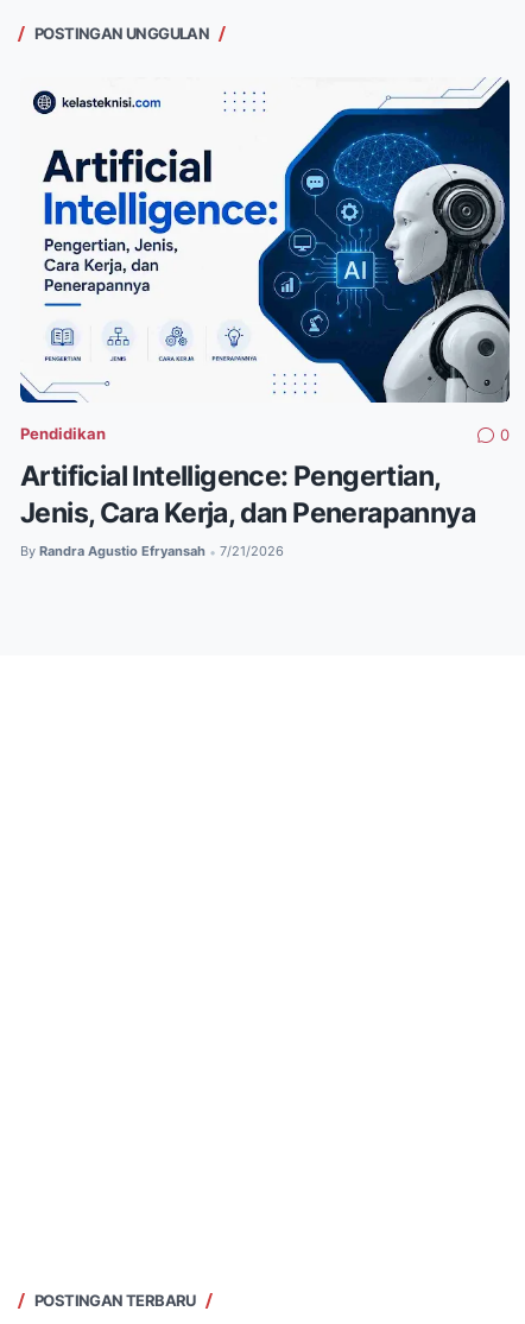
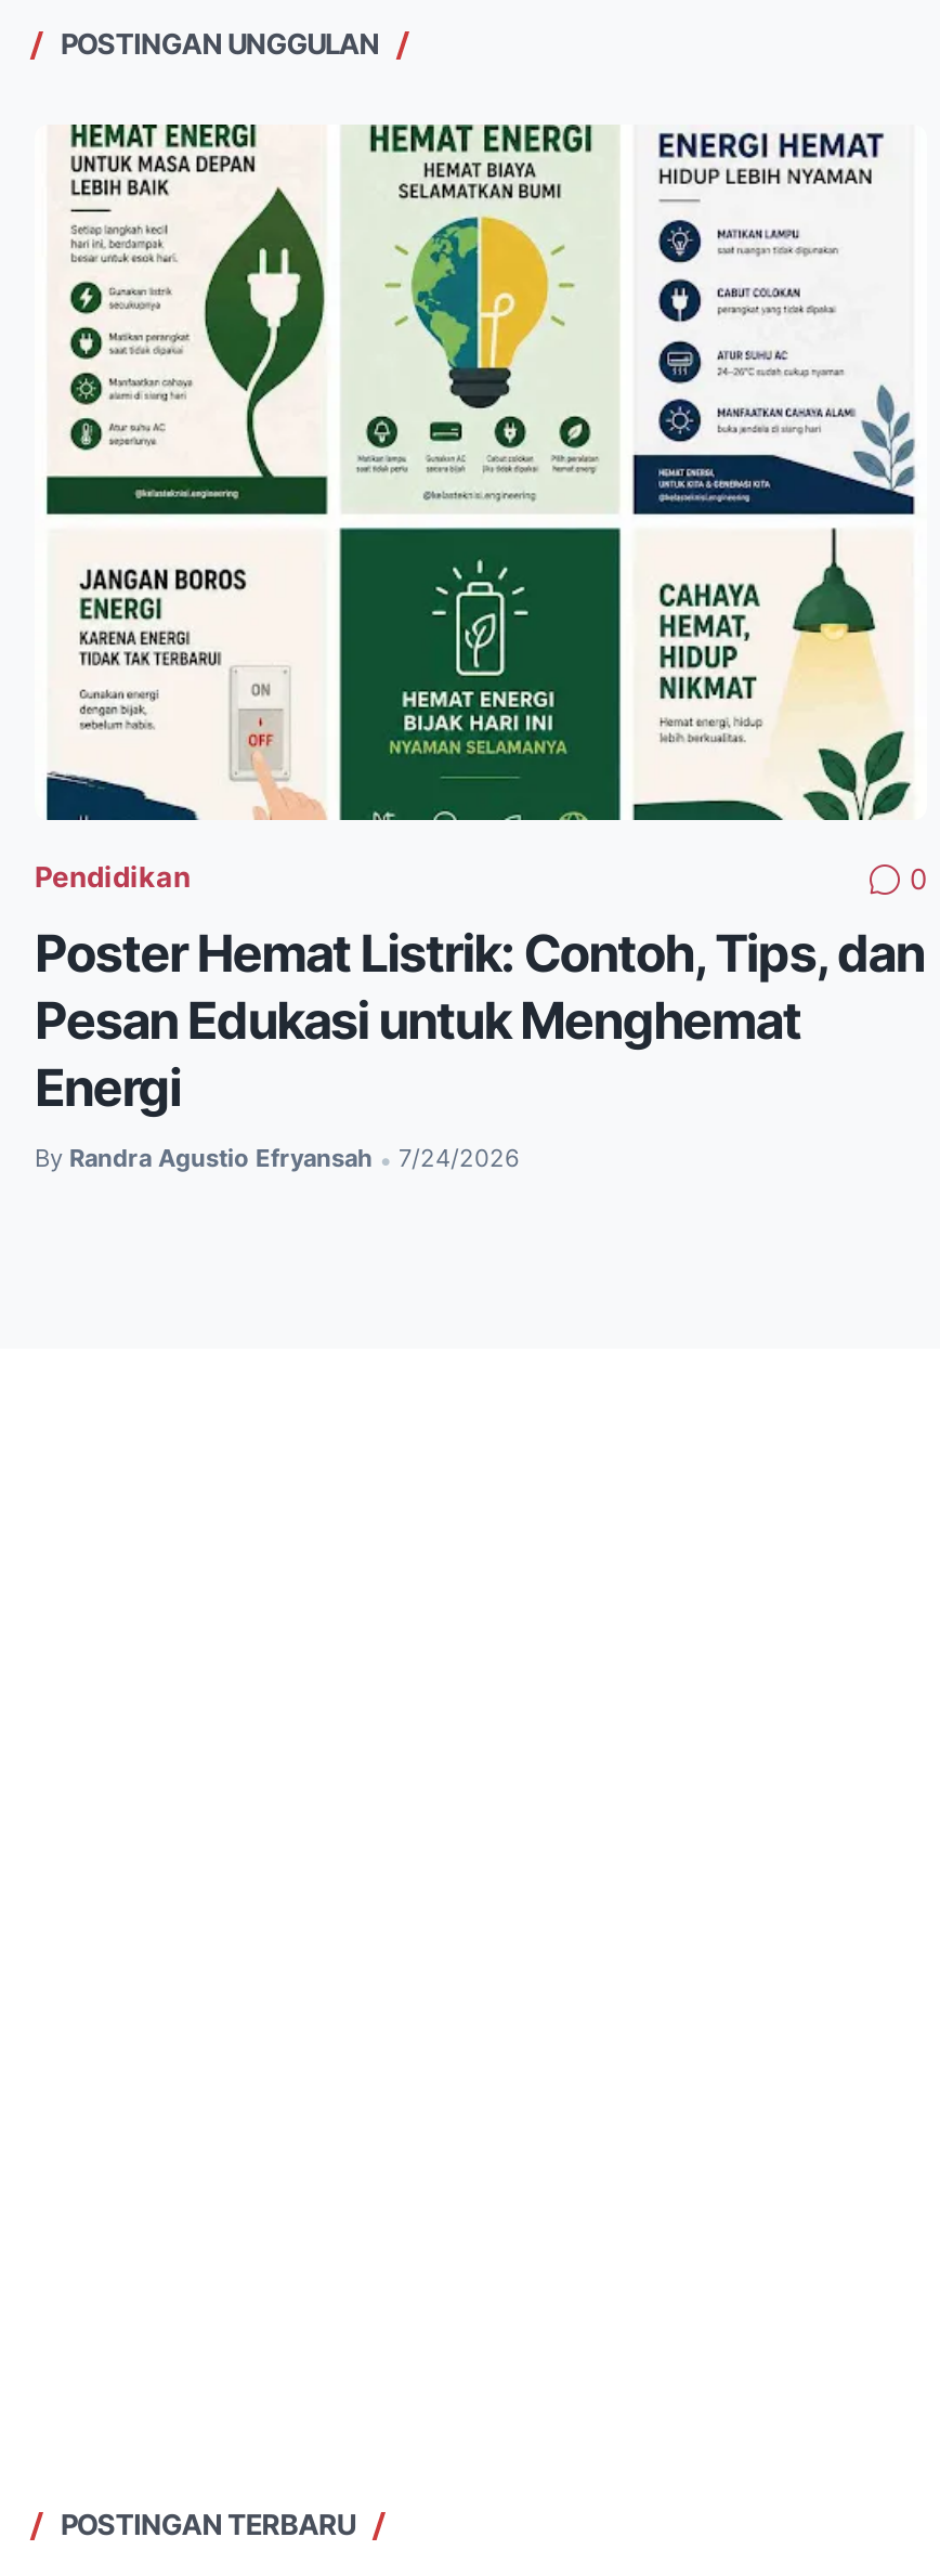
[19,77,511,404] [image] -> [43,122,927,820] [image]
[20,459,475,560] Artificial Intelligence: Pengertian, | Jenis, Cara Kerja, dan Penerapannya | By Randra Agustio Efryansah • 7/21/2026 -> [35,923,924,1175] Poster Hemat Listrik: Contoh, Tips, dan | Pesan Edukasi untuk Menghemat | Energi | By Randra Agustio Efryansah • 7/24/2026

